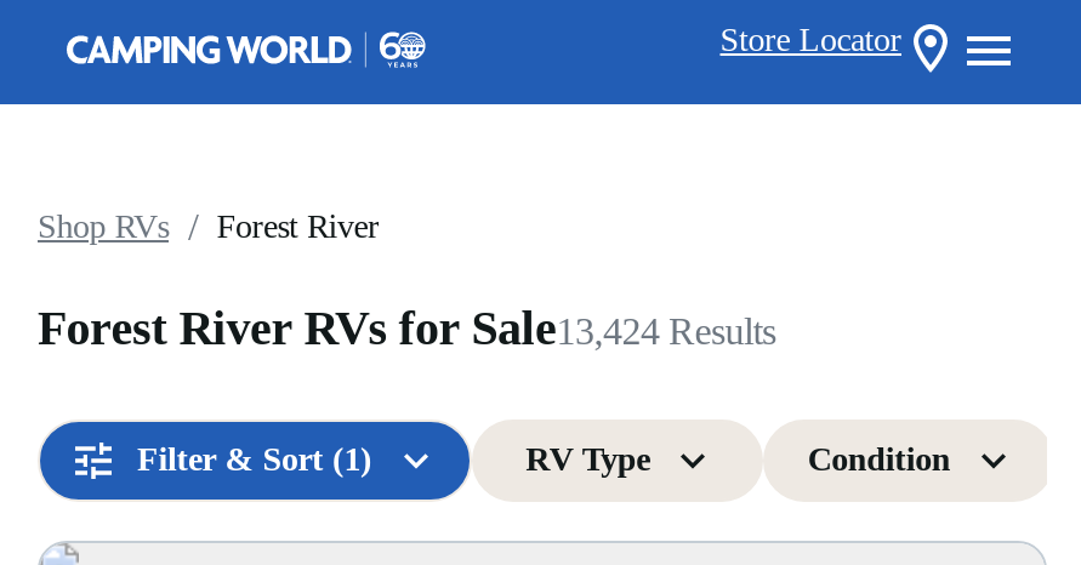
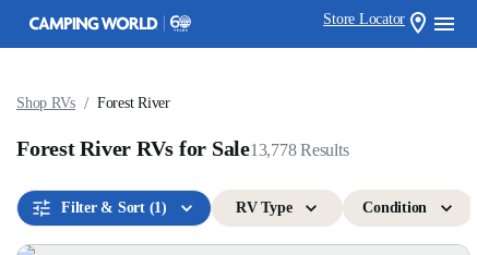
[38,301,776,354] Forest River RVs for Sale 13,424 Results -> [16,136,348,160] Forest River RVs for Sale 13,778 Results

